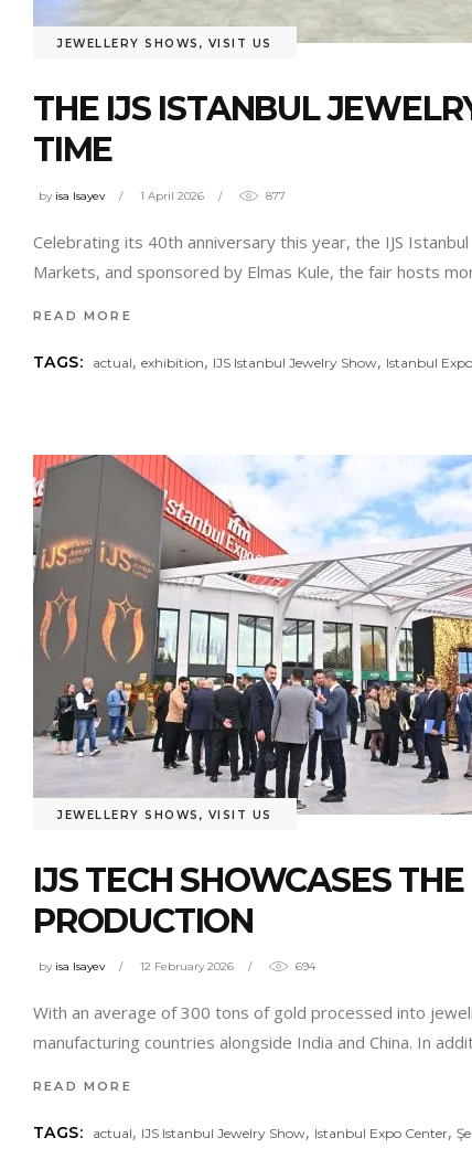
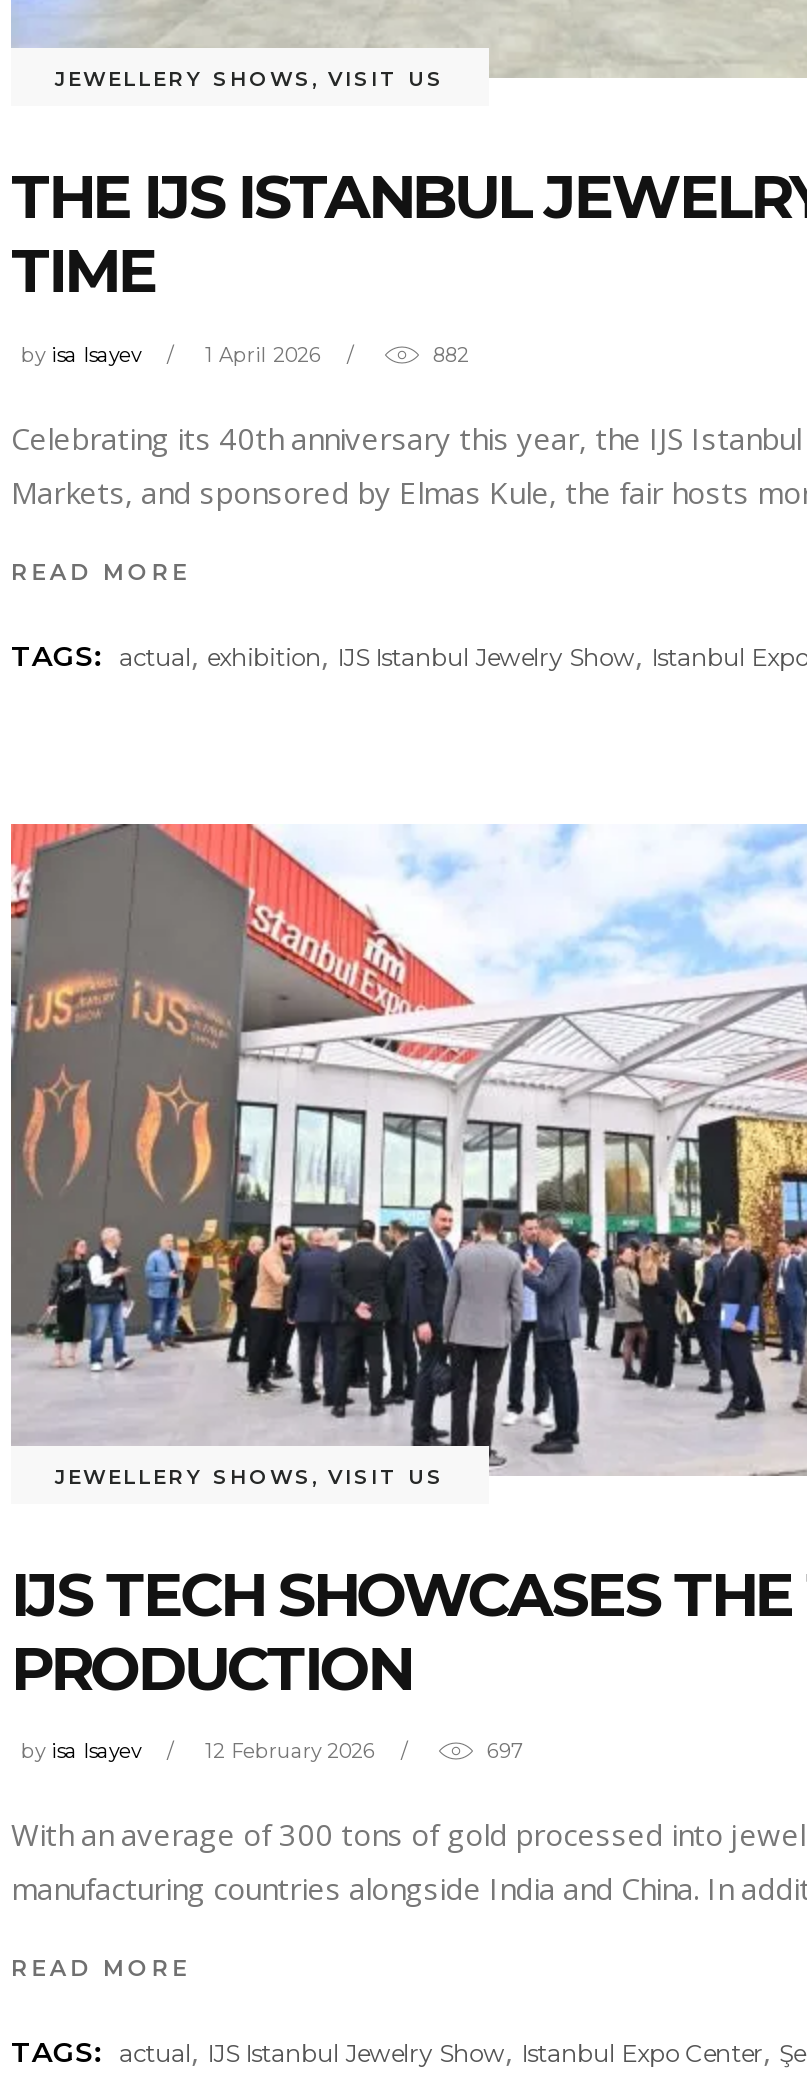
[266,189,286,203] 877 -> [433,342,469,368] 882
[296,960,315,974] 694 -> [487,1739,523,1765] 697

